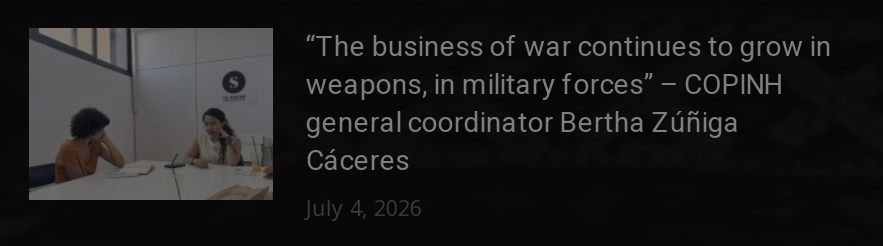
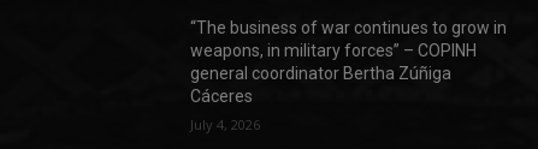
[27,26,275,202] [image] -> none

